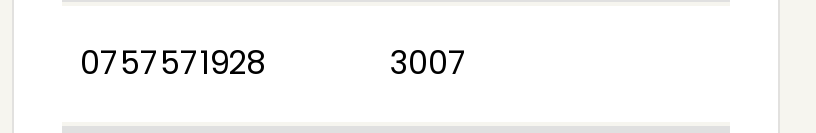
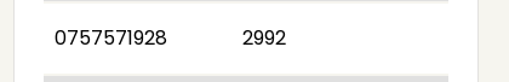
[390,40,468,86] 3007 -> [242,24,286,52] 2992

